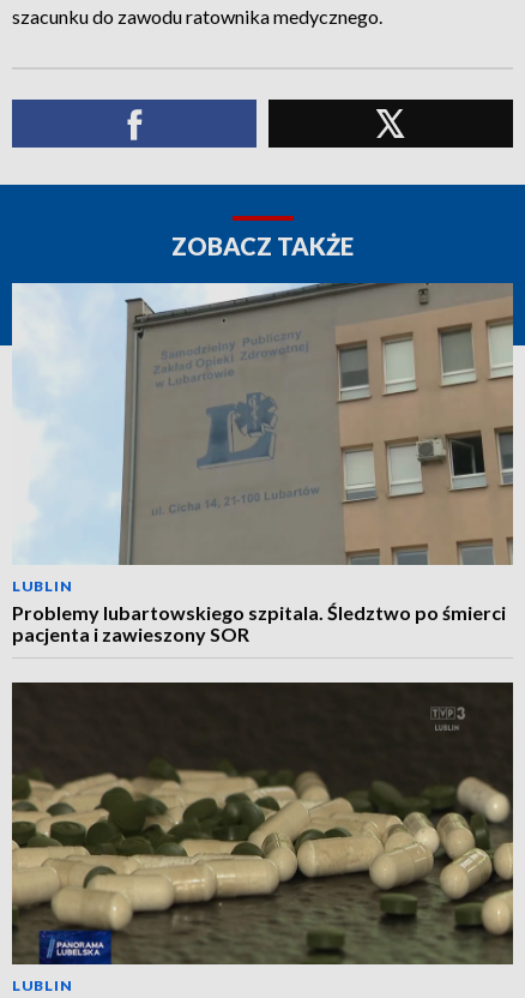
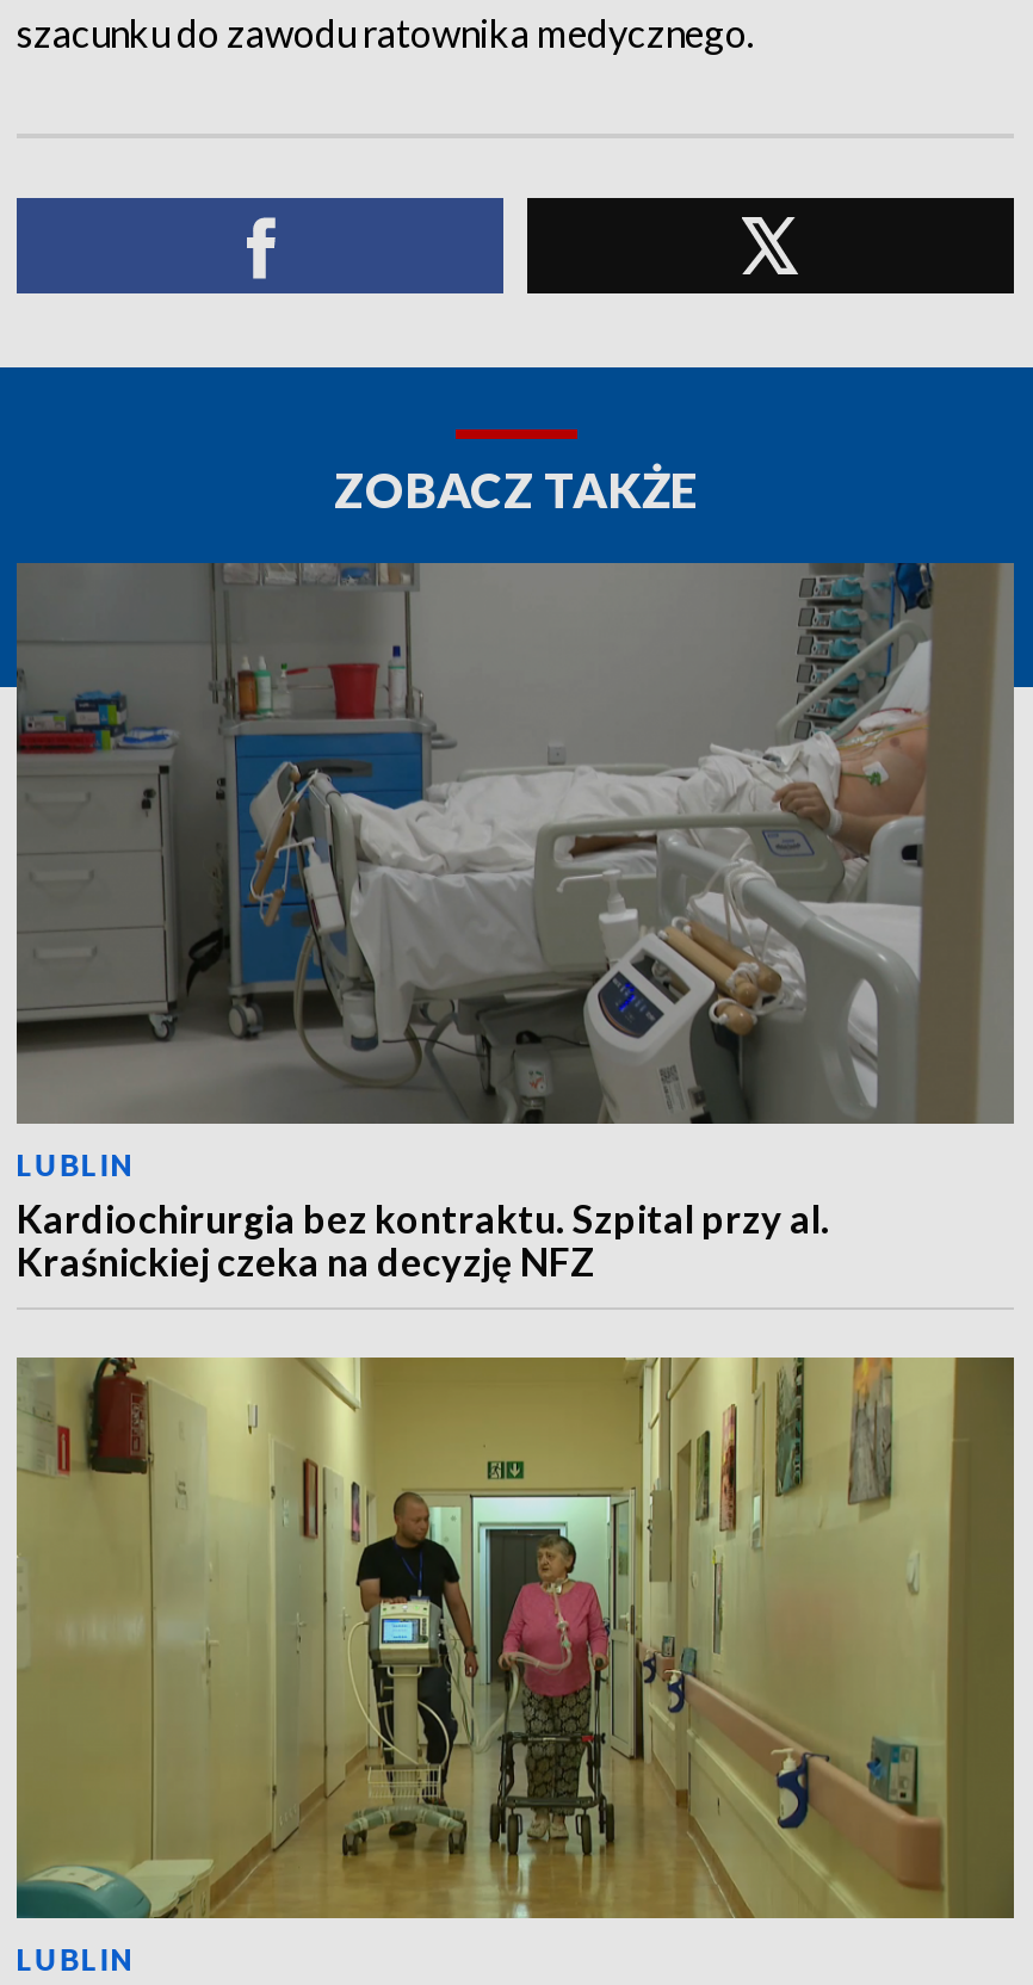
[11,282,513,645] [image] | Problemy lubartowskiego szpitala. Śledztwo po śmierci | pacjenta i zawieszony SOR -> [14,561,1014,1284] [image] | Kardiochirurgia bez kontraktu. Szpital przy al. | Kraśnickiej czeka na decyzję NFZ
[11,681,513,966] [image] -> [14,1355,1014,1921] [image]

